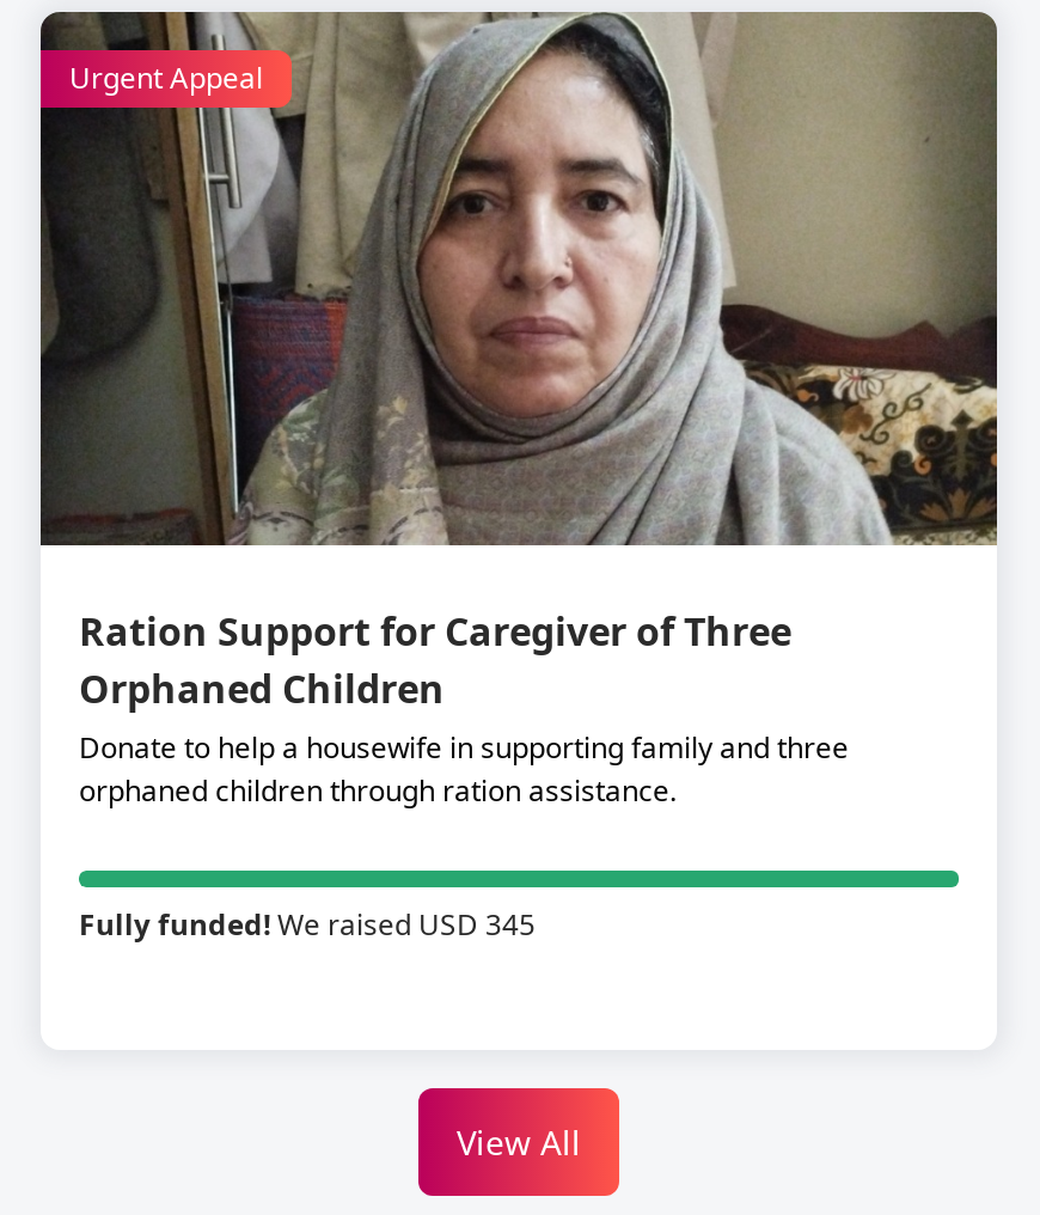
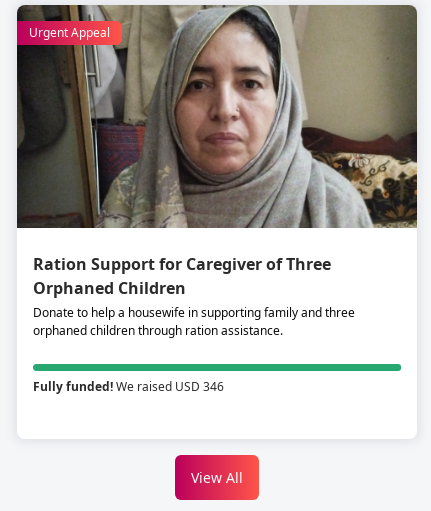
[79,905,536,946] Fully funded! We raised USD 345 -> [33,378,224,395] Fully funded! We raised USD 346

